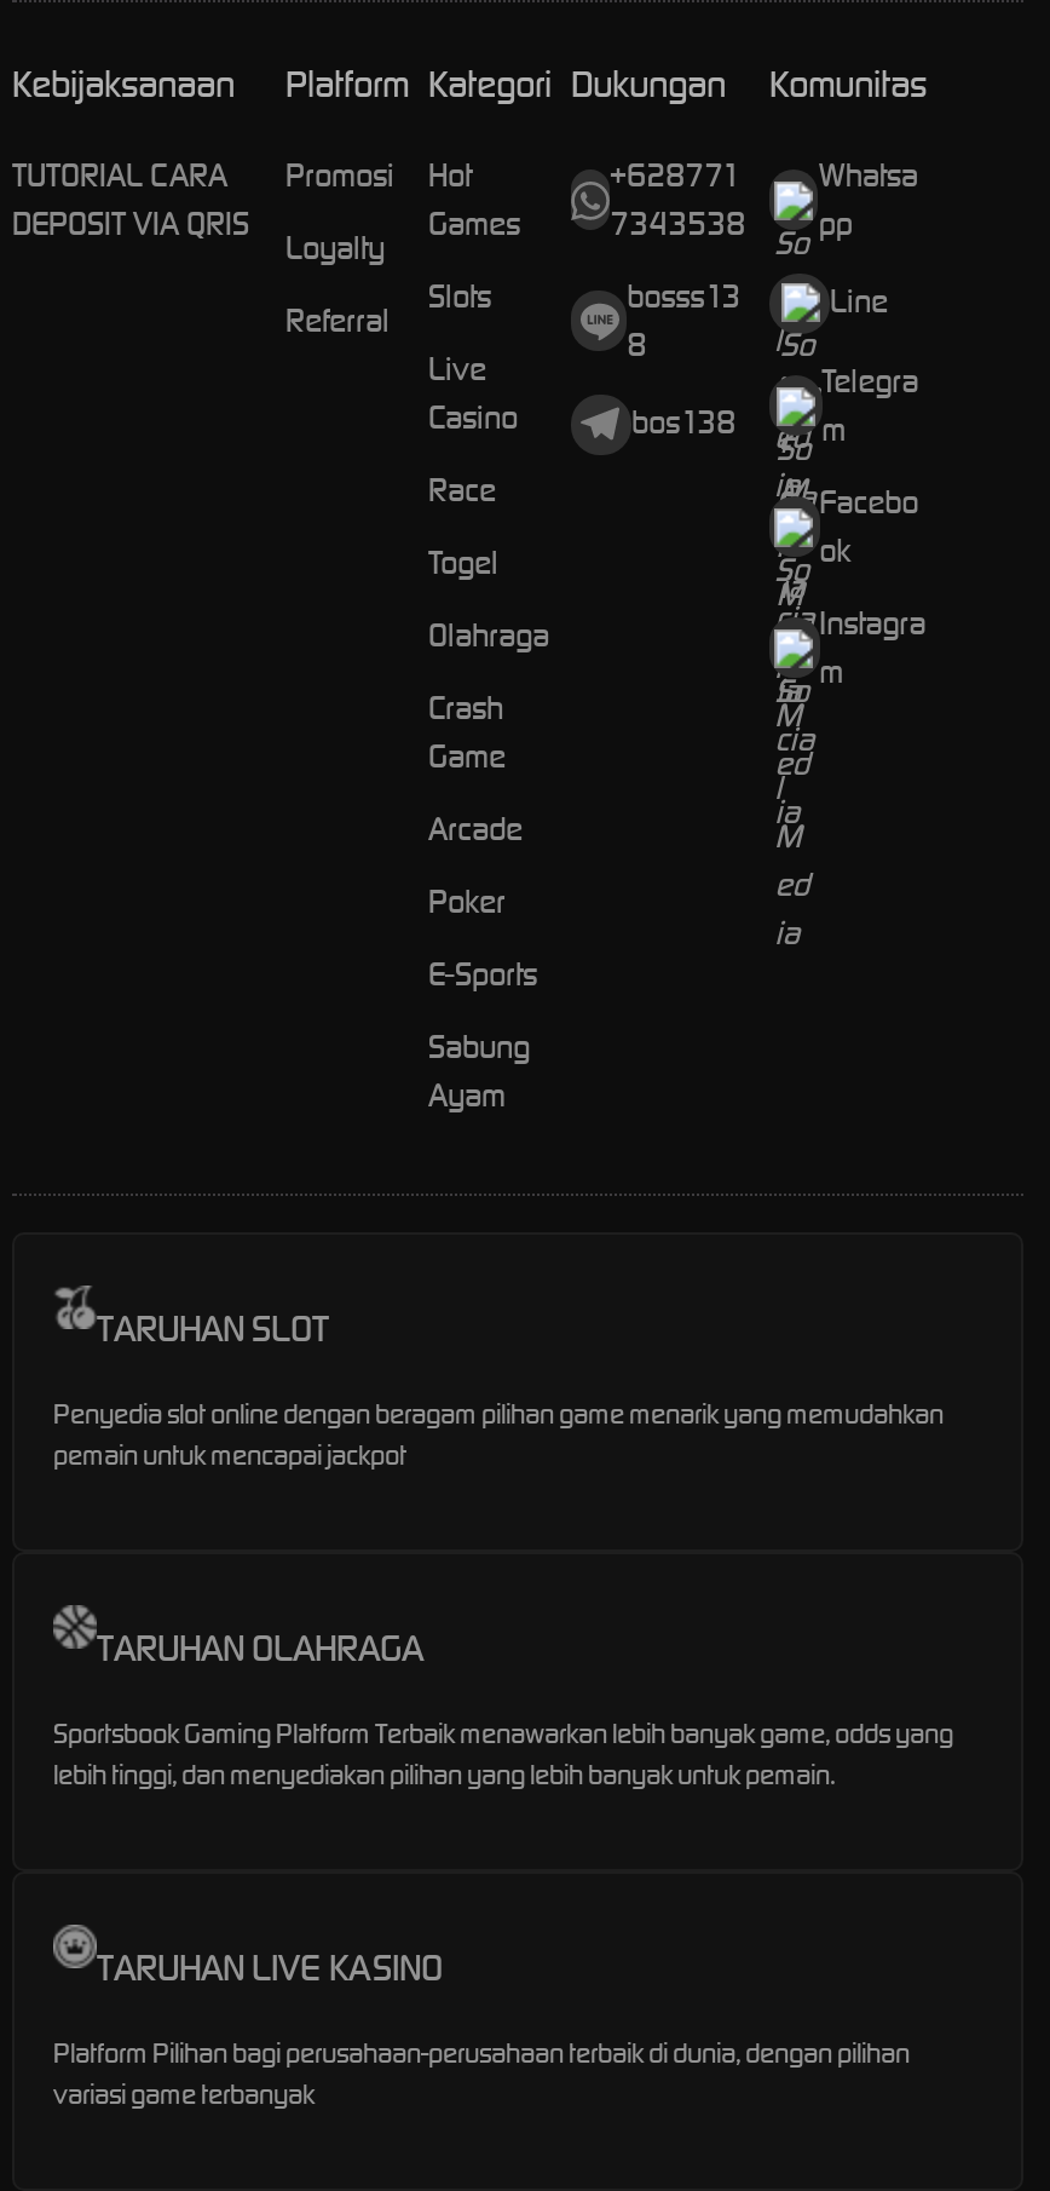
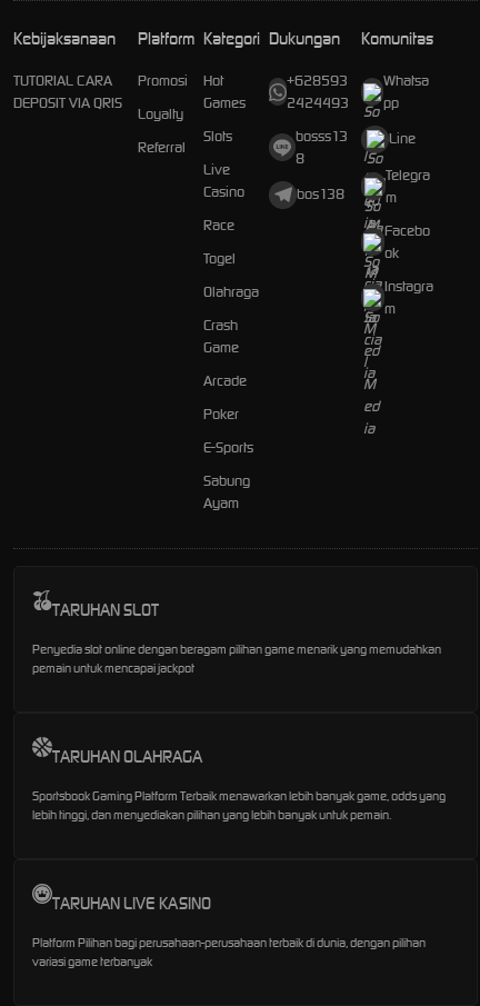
[610,154,918,195] +628771 Whatsa -> [287,71,429,89] +628593 Whatsa
[610,202,852,243] 7343538 pp -> [287,93,399,112] 2424493 pp

